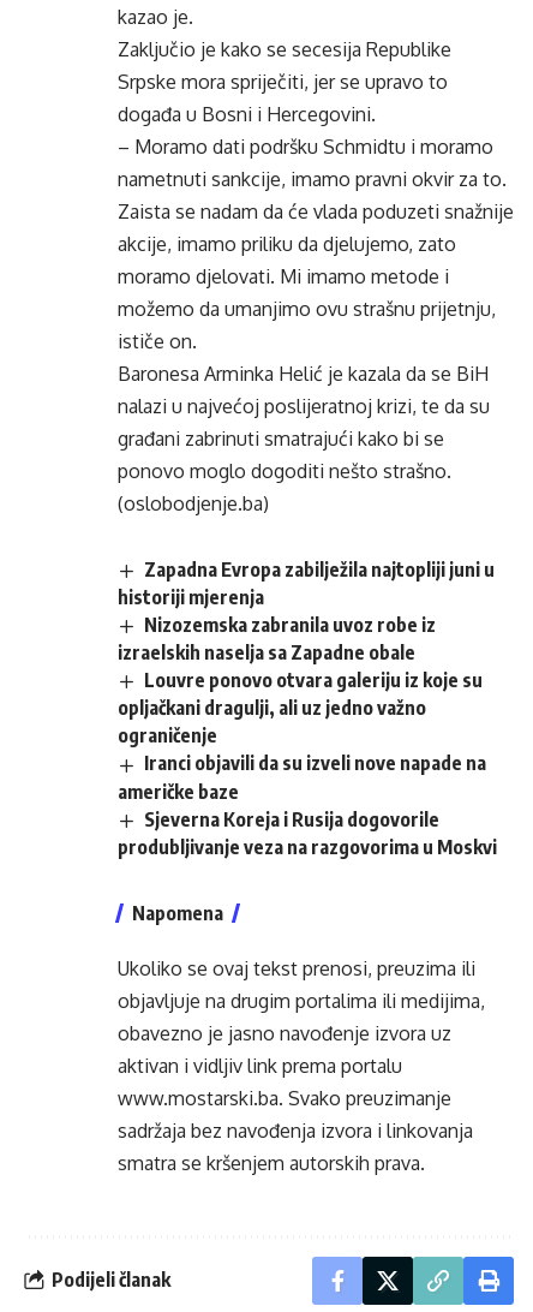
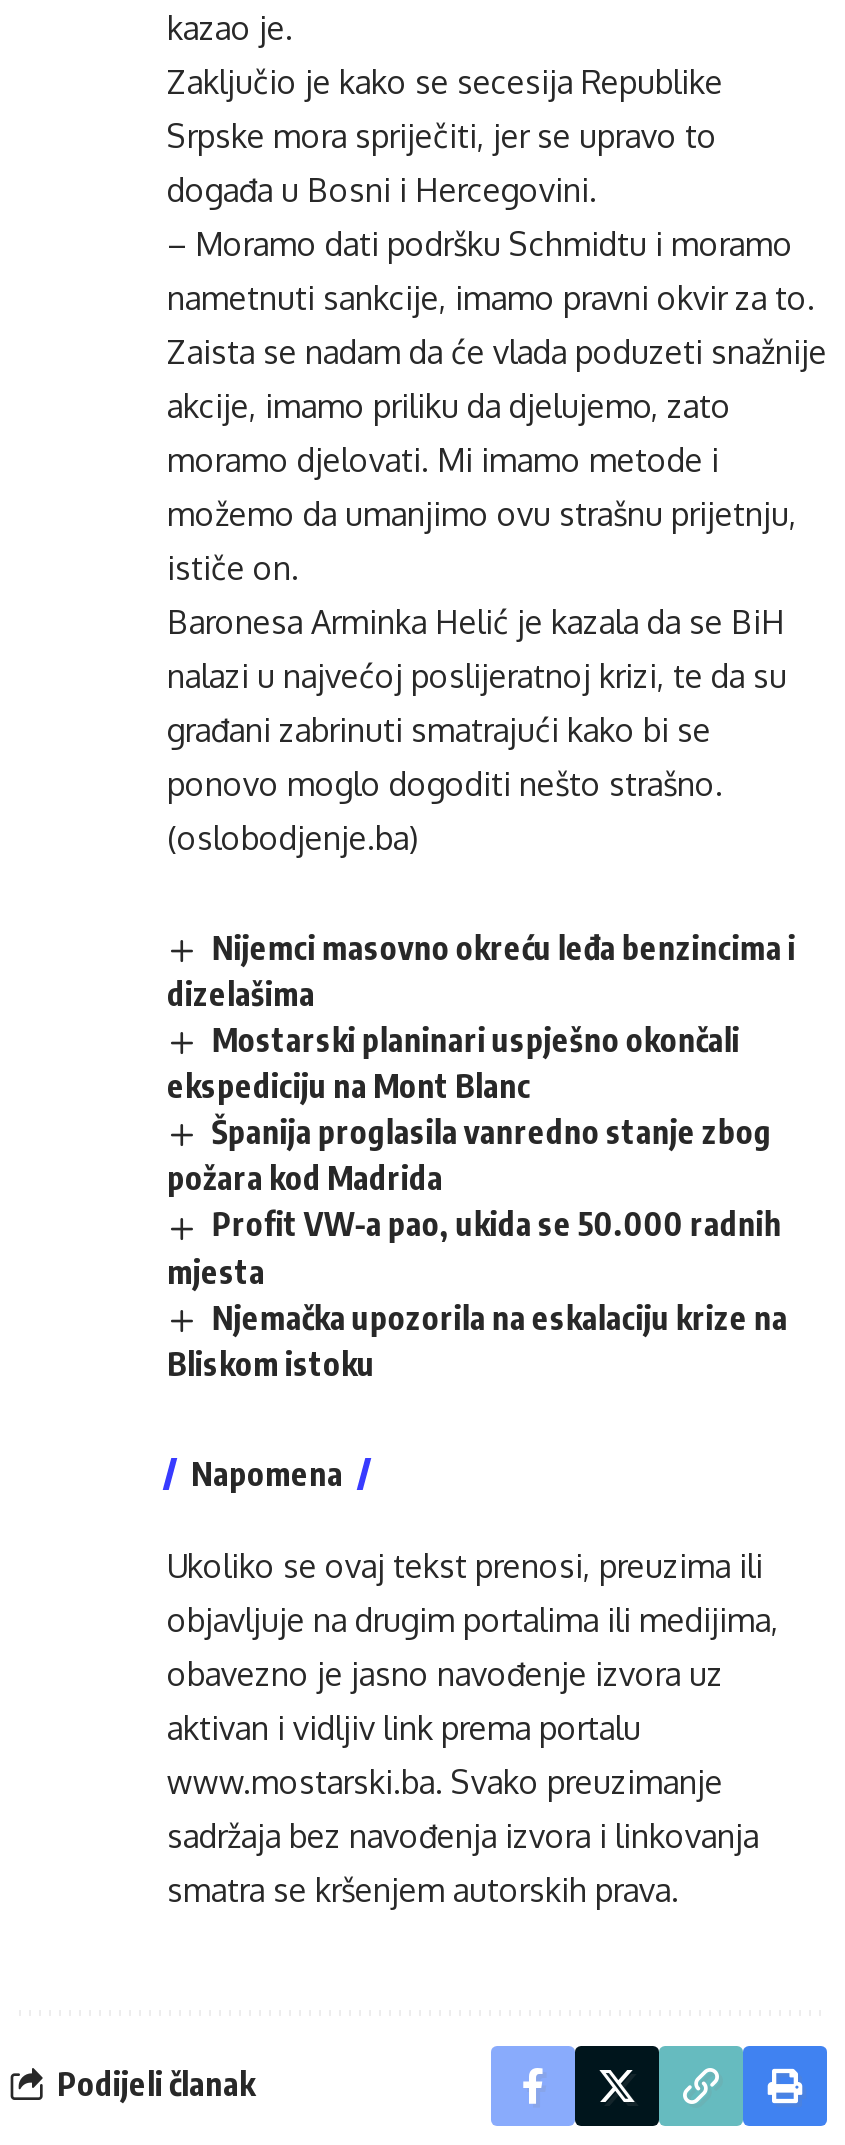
[118,557,497,859] Zapadna Evropa zabilježila najtopliji juni u | historiji mjerenja | Nizozemska zabranila uvoz robe iz | izraelskih naselja sa Zapadne obale | Louvre ponovo otvara galeriju iz koje su | opljačkani dragulji, ali uz jedno važno | ograničenje | Iranci objavili da su izveli nove napade na | američke baze | Sjeverna Koreja i Rusija dogovorile | produbljivanje veza na razgovorima u Moskvi -> [167,928,796,1383] Nijemci masovno okreću leđa benzincima i | dizelašima | Mostarski planinari uspješno okončali | ekspediciju na Mont Blanc | Španija proglasila vanredno stanje zbog | požara kod Madrida | Profit VW-a pao, ukida se 50.000 radnih | mjesta | Njemačka upozorila na eskalaciju krize na | Bliskom istoku

